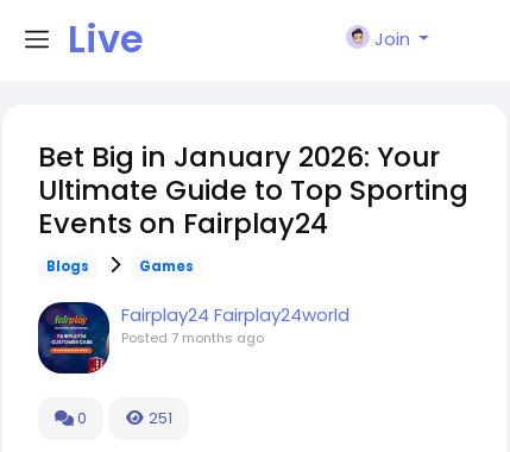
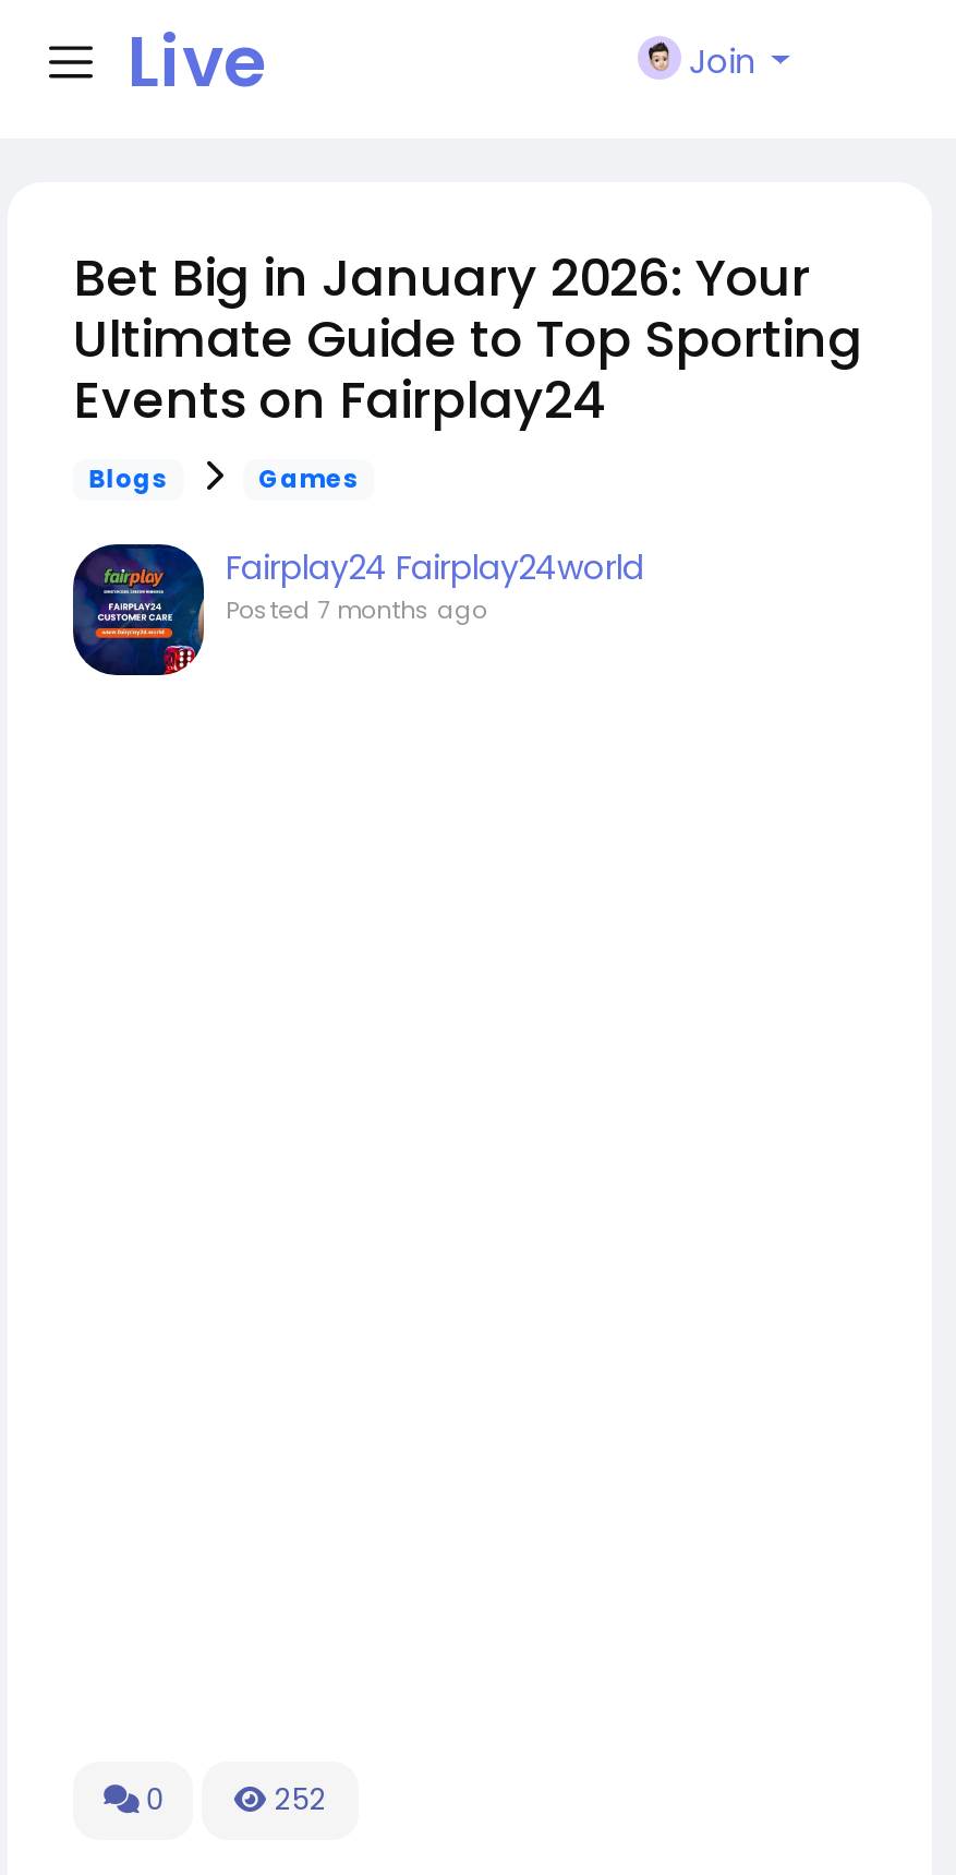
[144,407,172,429] 251 -> [268,1779,327,1820] 252

